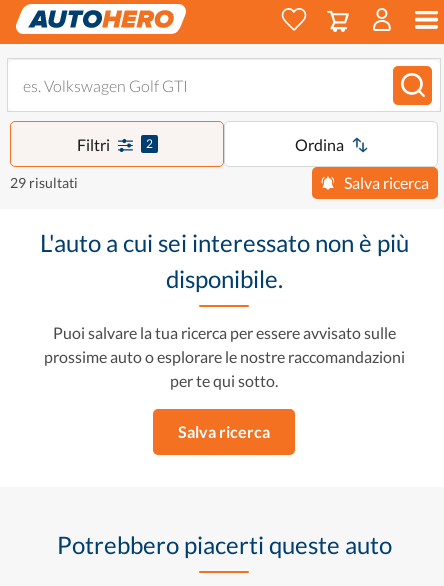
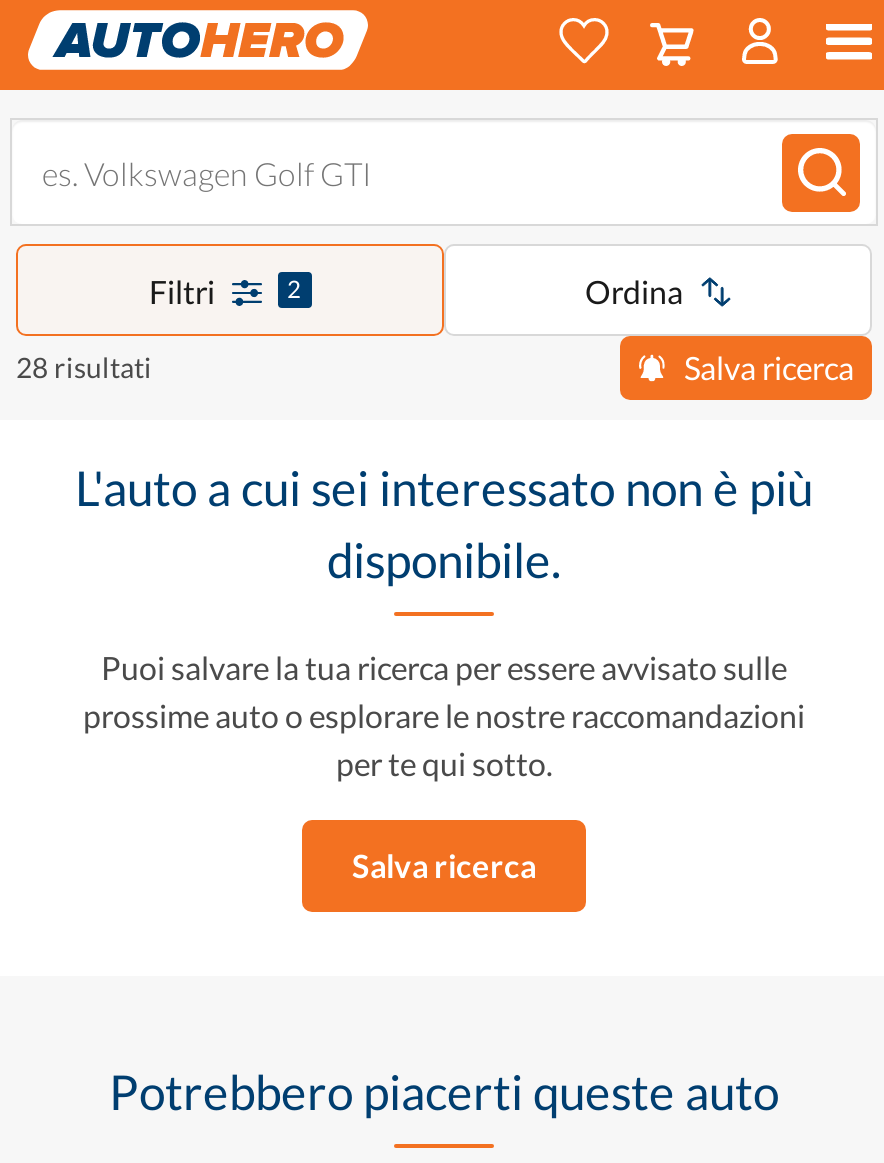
[10,174,78,191] 29 risultati -> [16,350,152,384] 28 risultati

